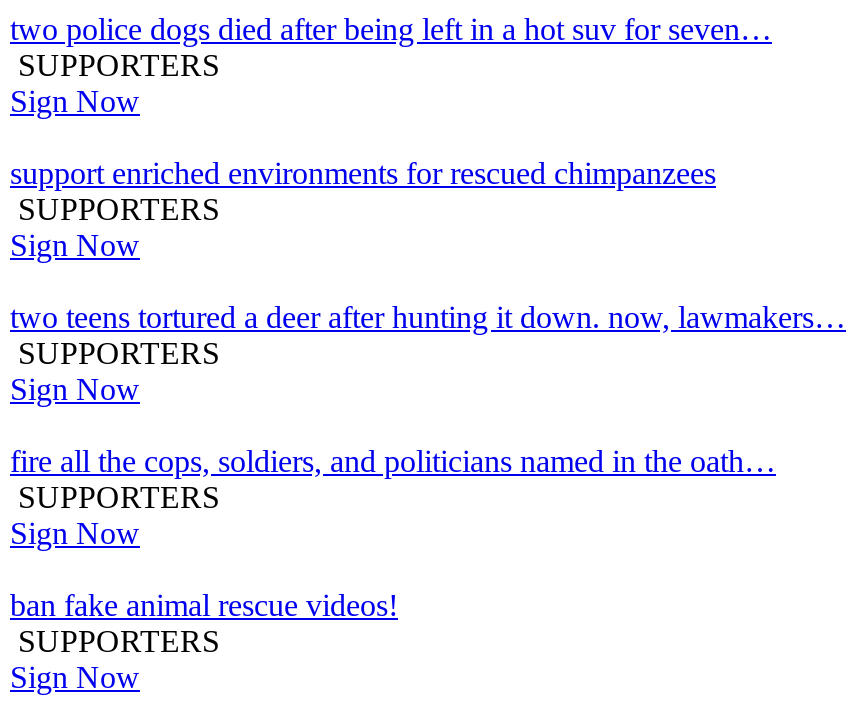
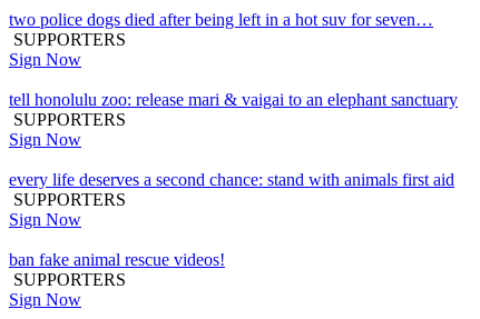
[10,156,716,190] support enriched environments for rescued chimpanzees -> [9,90,458,109] tell honolulu zoo: release mari & vaigai to an elephant sanctuary
[10,300,846,478] two teens tortured a deer after hunting it down. now, lawmakers… | SUPPORTERS | Sign Now | fire all the cops, soldiers, and politicians named in the oath… -> [9,170,454,189] every life deserves a second chance: stand with animals first aid

